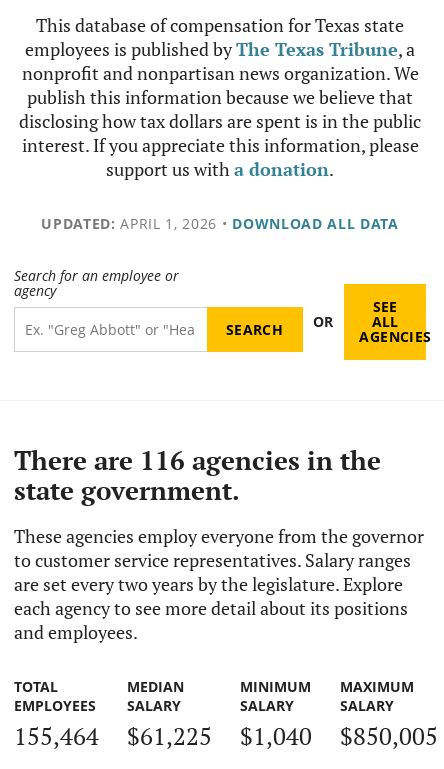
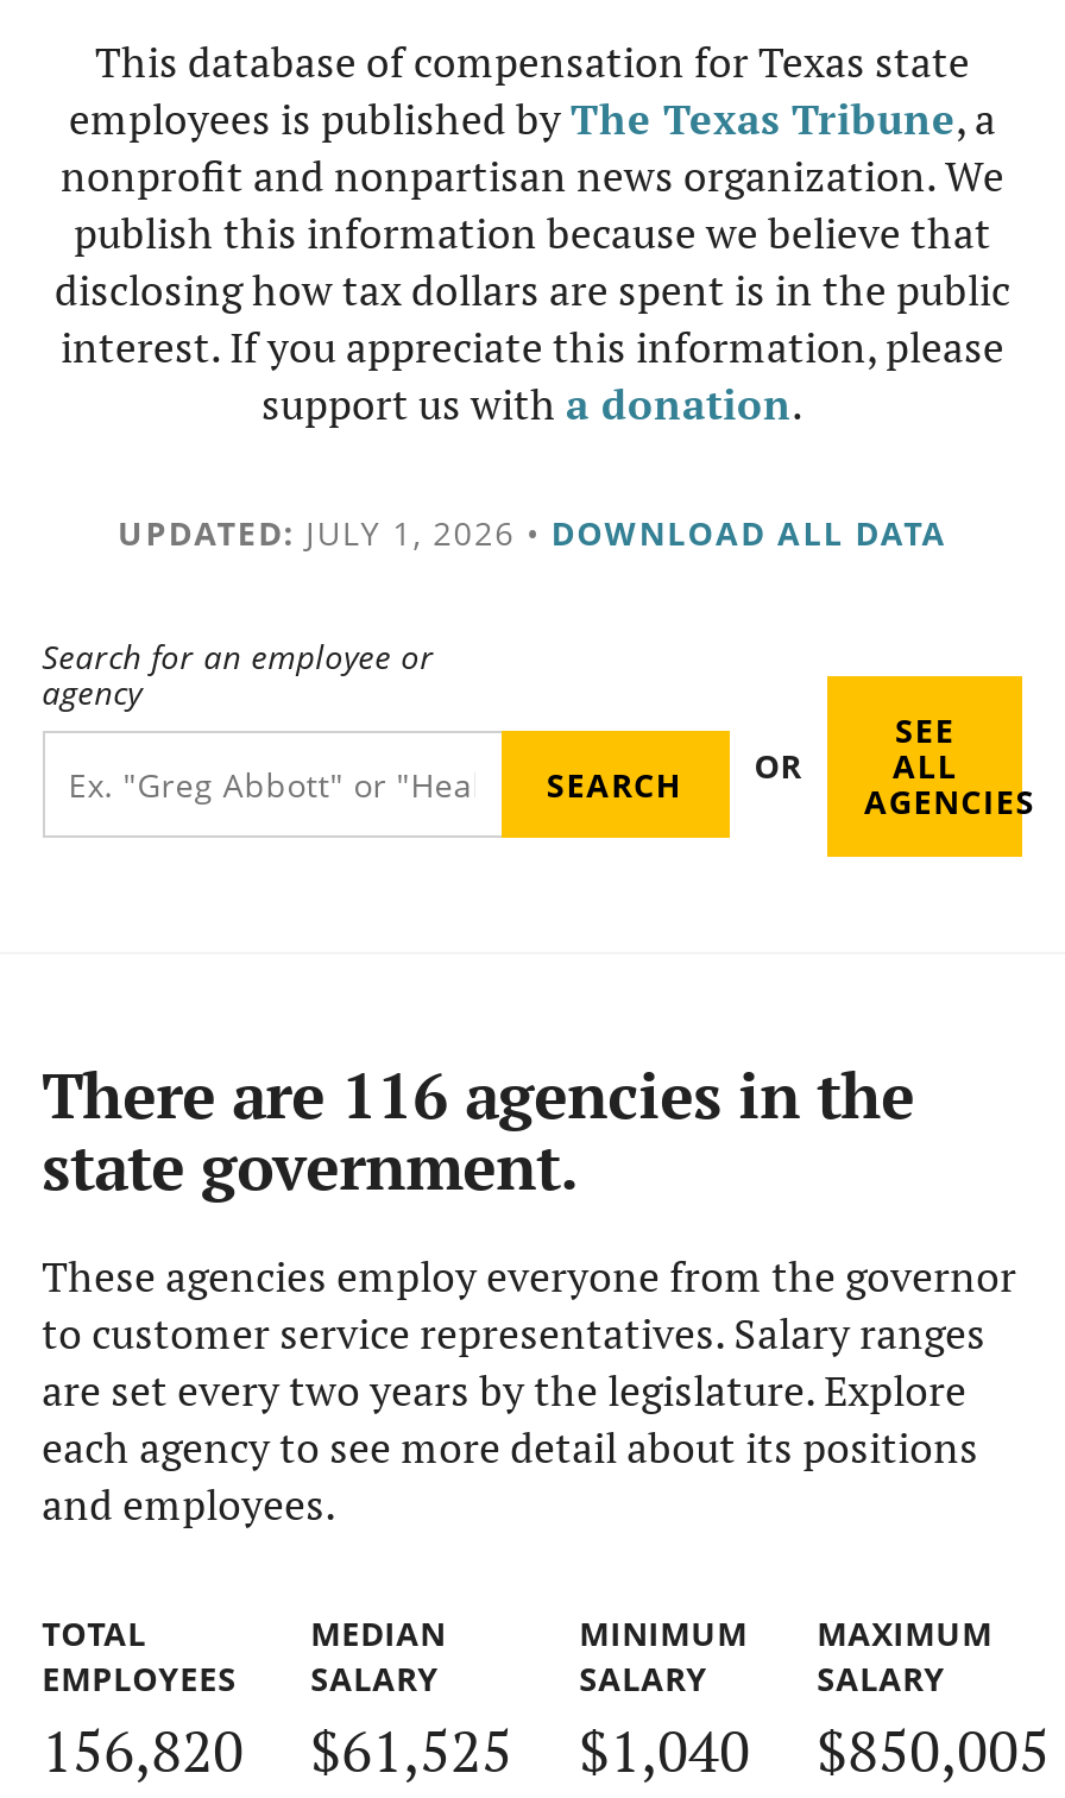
[41,214,399,233] UPDATED: APRIL 1, 2026 • DOWNLOAD ALL DATA -> [118,510,947,555] UPDATED: JULY 1, 2026 • DOWNLOAD ALL DATA
[14,720,99,752] 155,464 -> [42,1712,244,1788] 156,820
[127,720,212,752] $61,225 -> [310,1712,513,1788] $61,525

